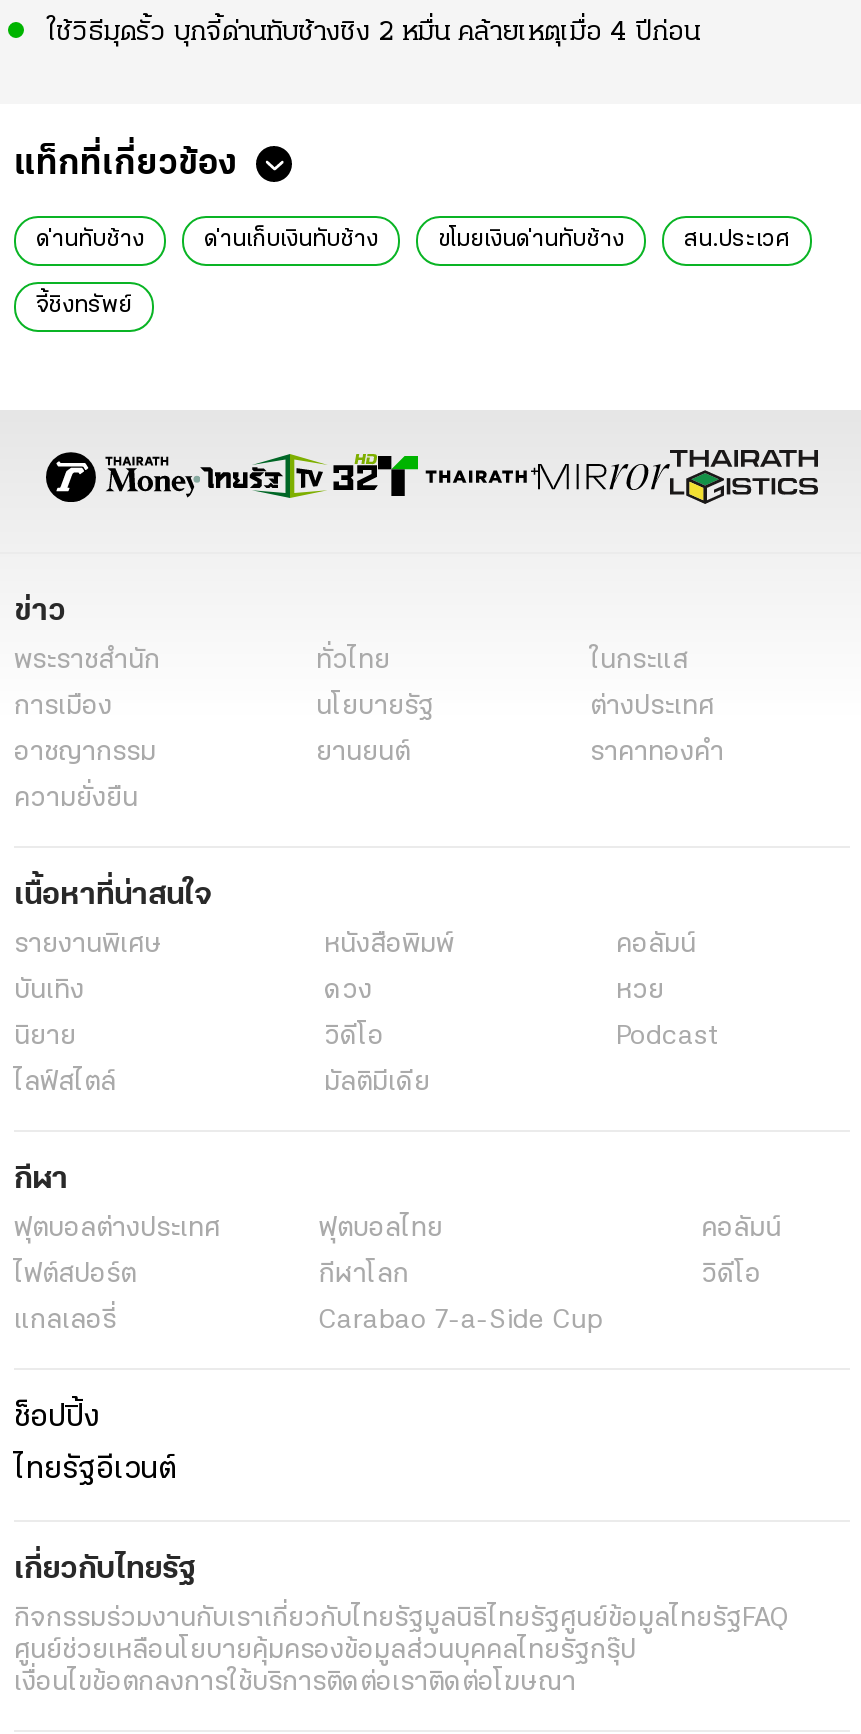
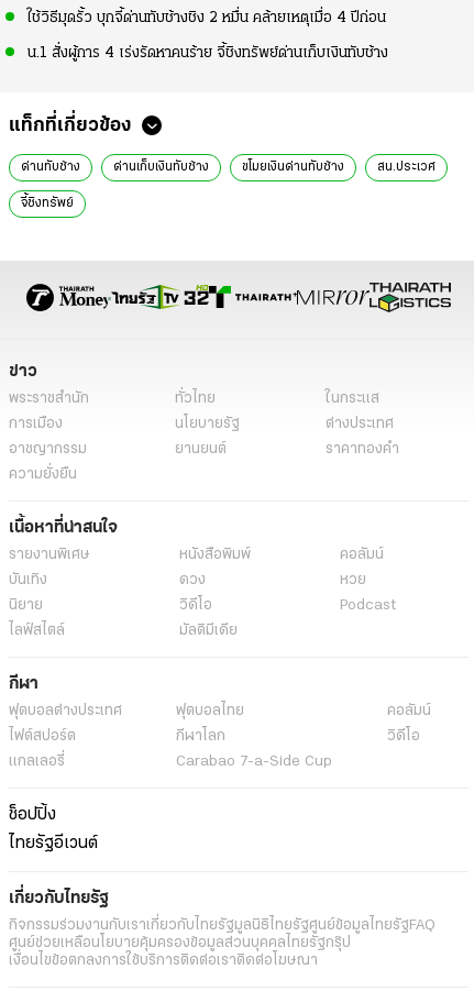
none -> [27,45,388,61] น.1 สั่งผู้การ 4 เร่งรัดหาคนร้าย จี้ชิงทรัพย์ด่านเก็บเงินทับช้าง

